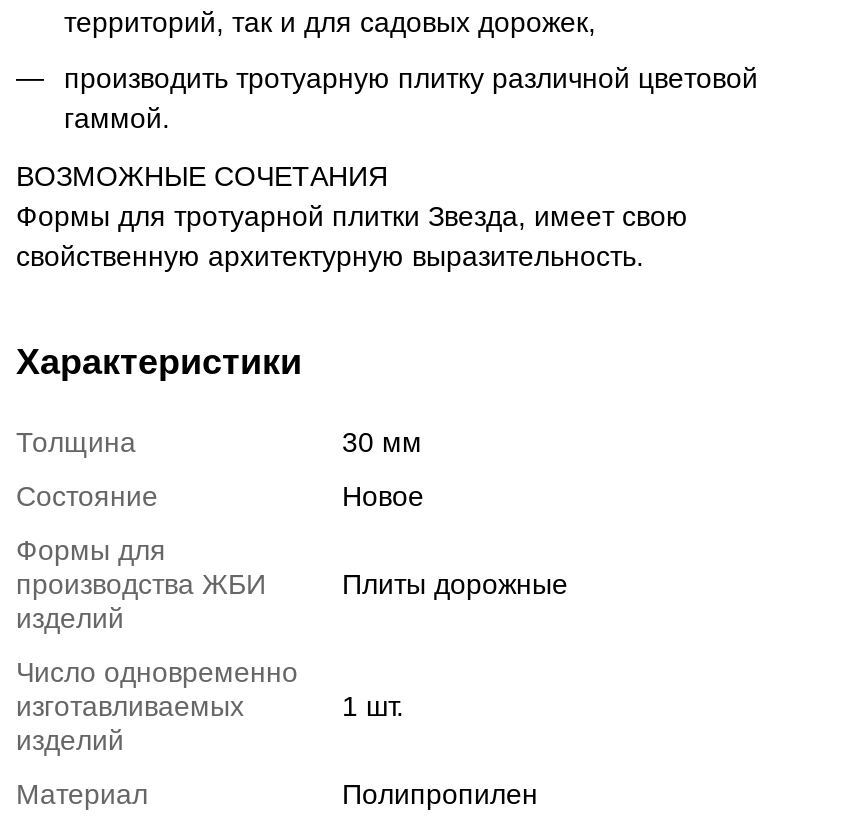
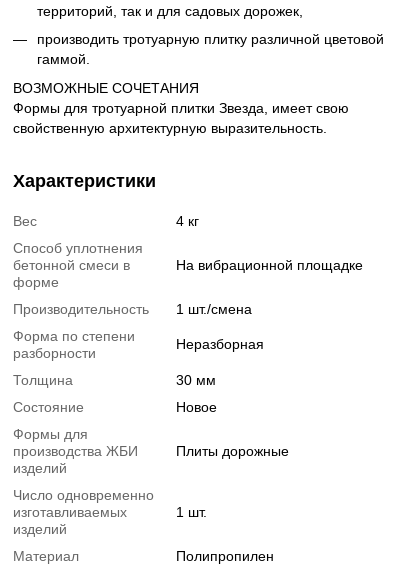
none -> [13,213,199,290] Вес | 4 кг | Способ уплотнения | бетонной смеси в | форме
none -> [13,257,363,361] На вибрационной площадке | Производительность | 1 шт./смена | Форма по степени | разборности
none -> [176,336,264,352] Неразборная

